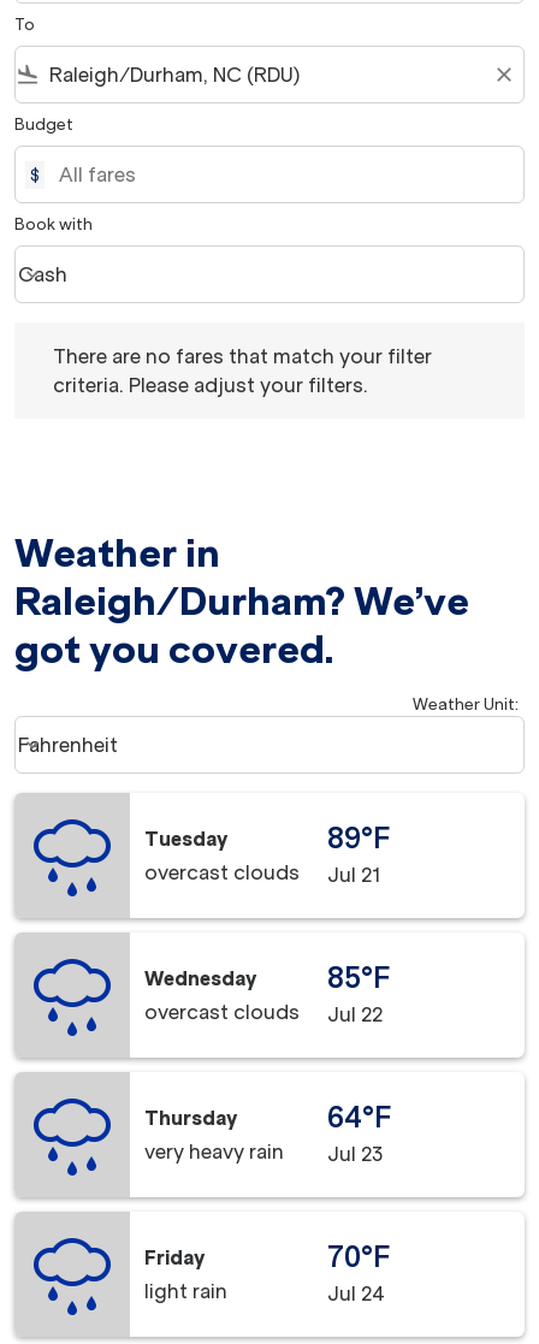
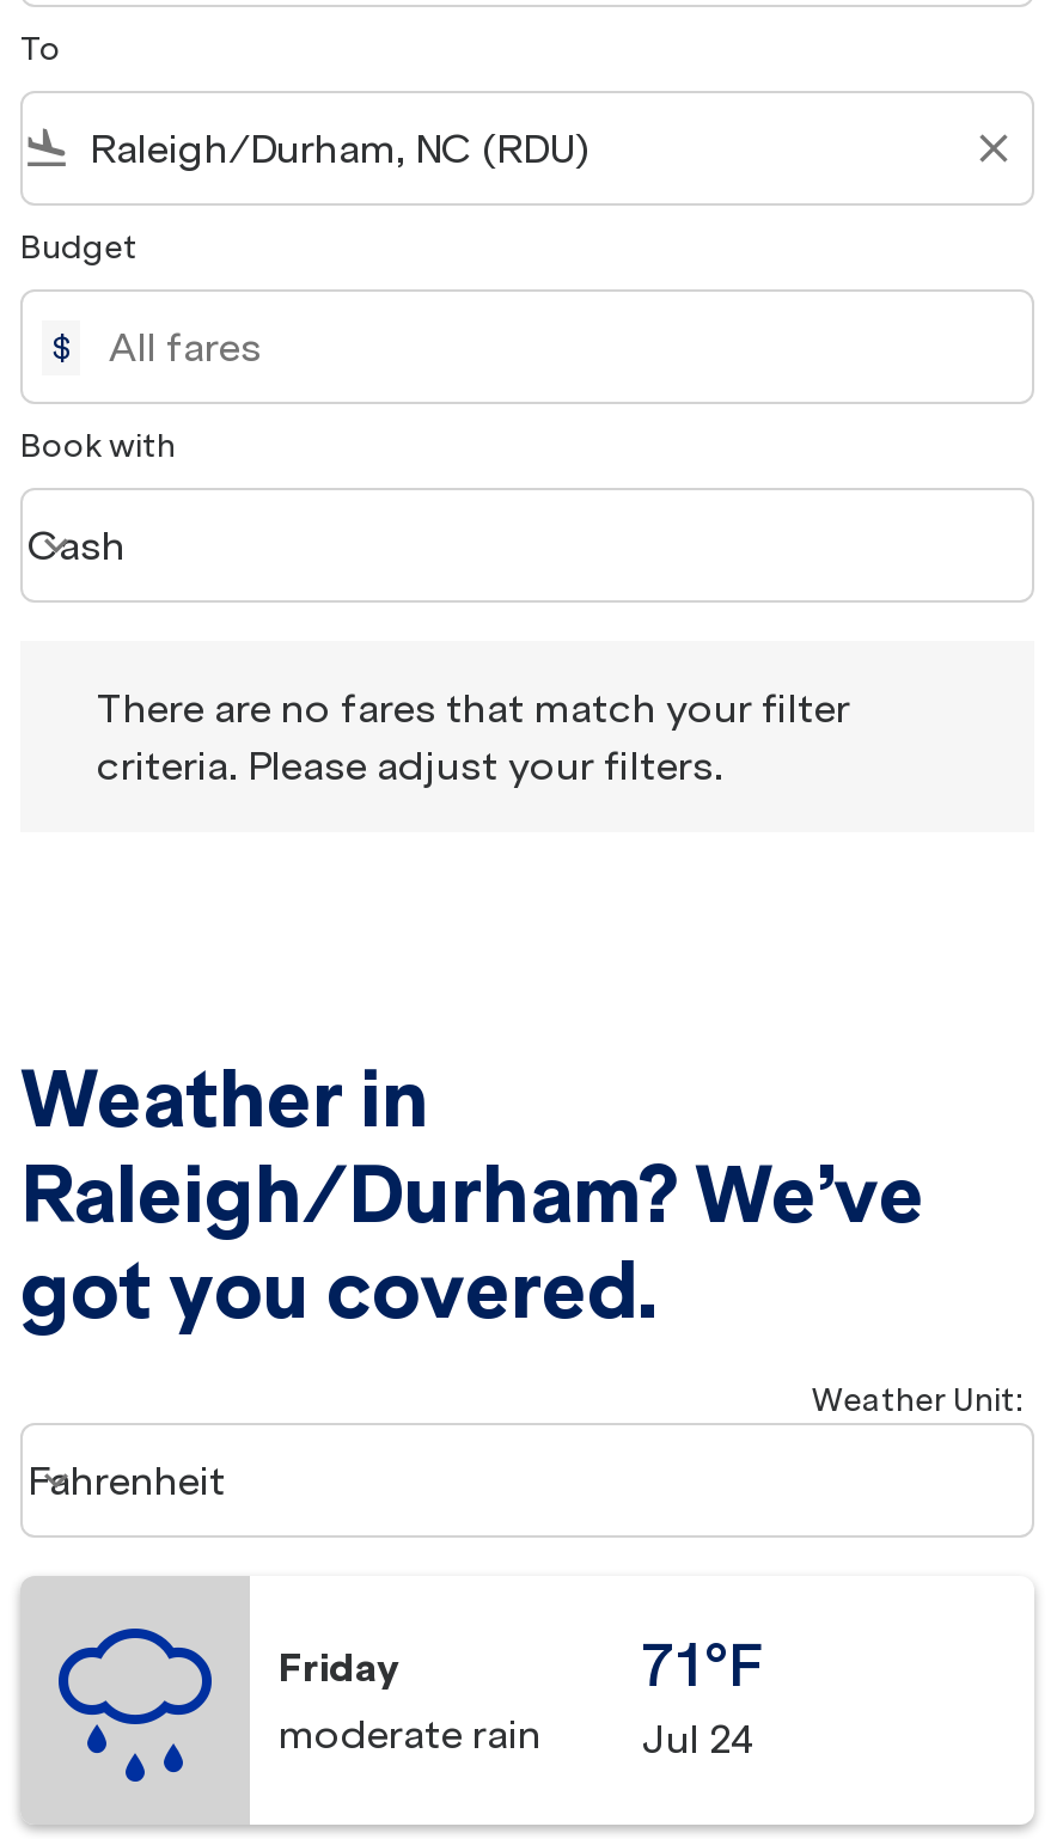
[327,819,391,887] 89°F | Jul 21 -> none
[144,827,300,884] Tuesday | overcast clouds -> none
[327,959,391,1026] 85°F | Jul 22 -> none
[144,966,300,1024] Wednesday | overcast clouds -> none
[327,1099,392,1166] 64°F | Jul 23 -> none
[144,1106,284,1164] Thursday | very heavy rain -> none
[327,1238,391,1275] 70°F -> [642,1629,764,1703] 71°F
[144,1279,227,1303] light rain -> [279,1710,542,1758] moderate rain

